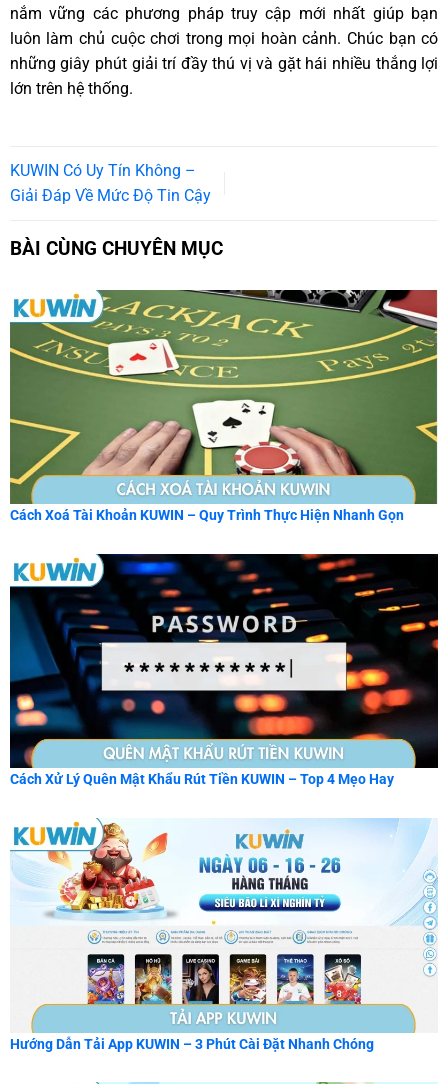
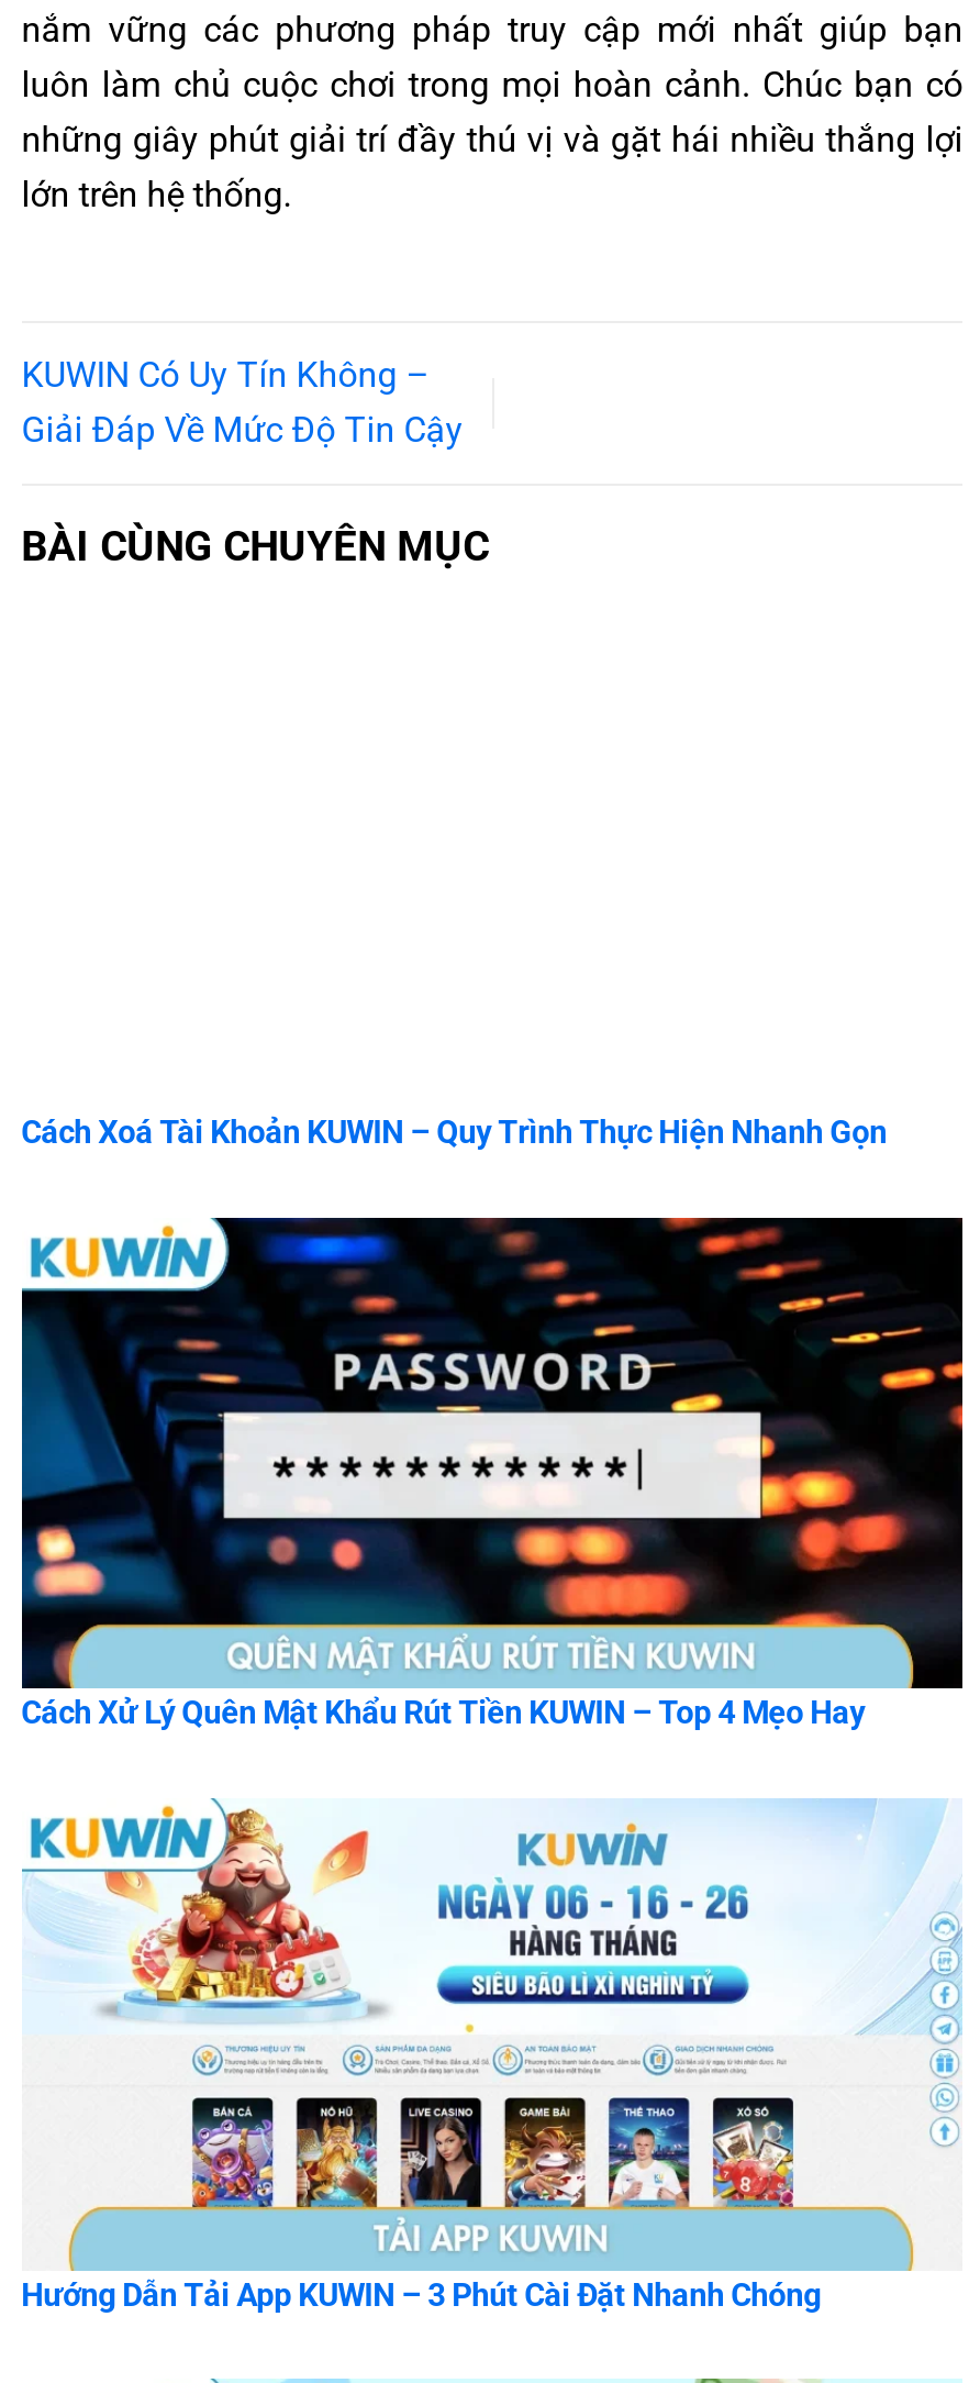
[9,289,438,505] [image] -> none

